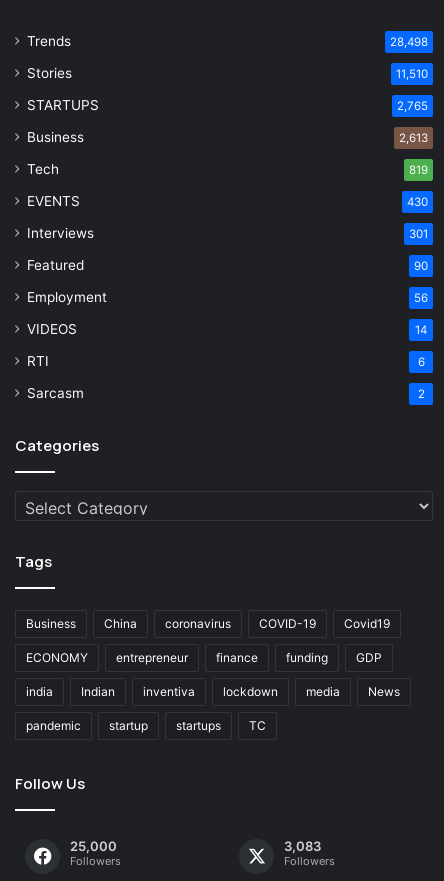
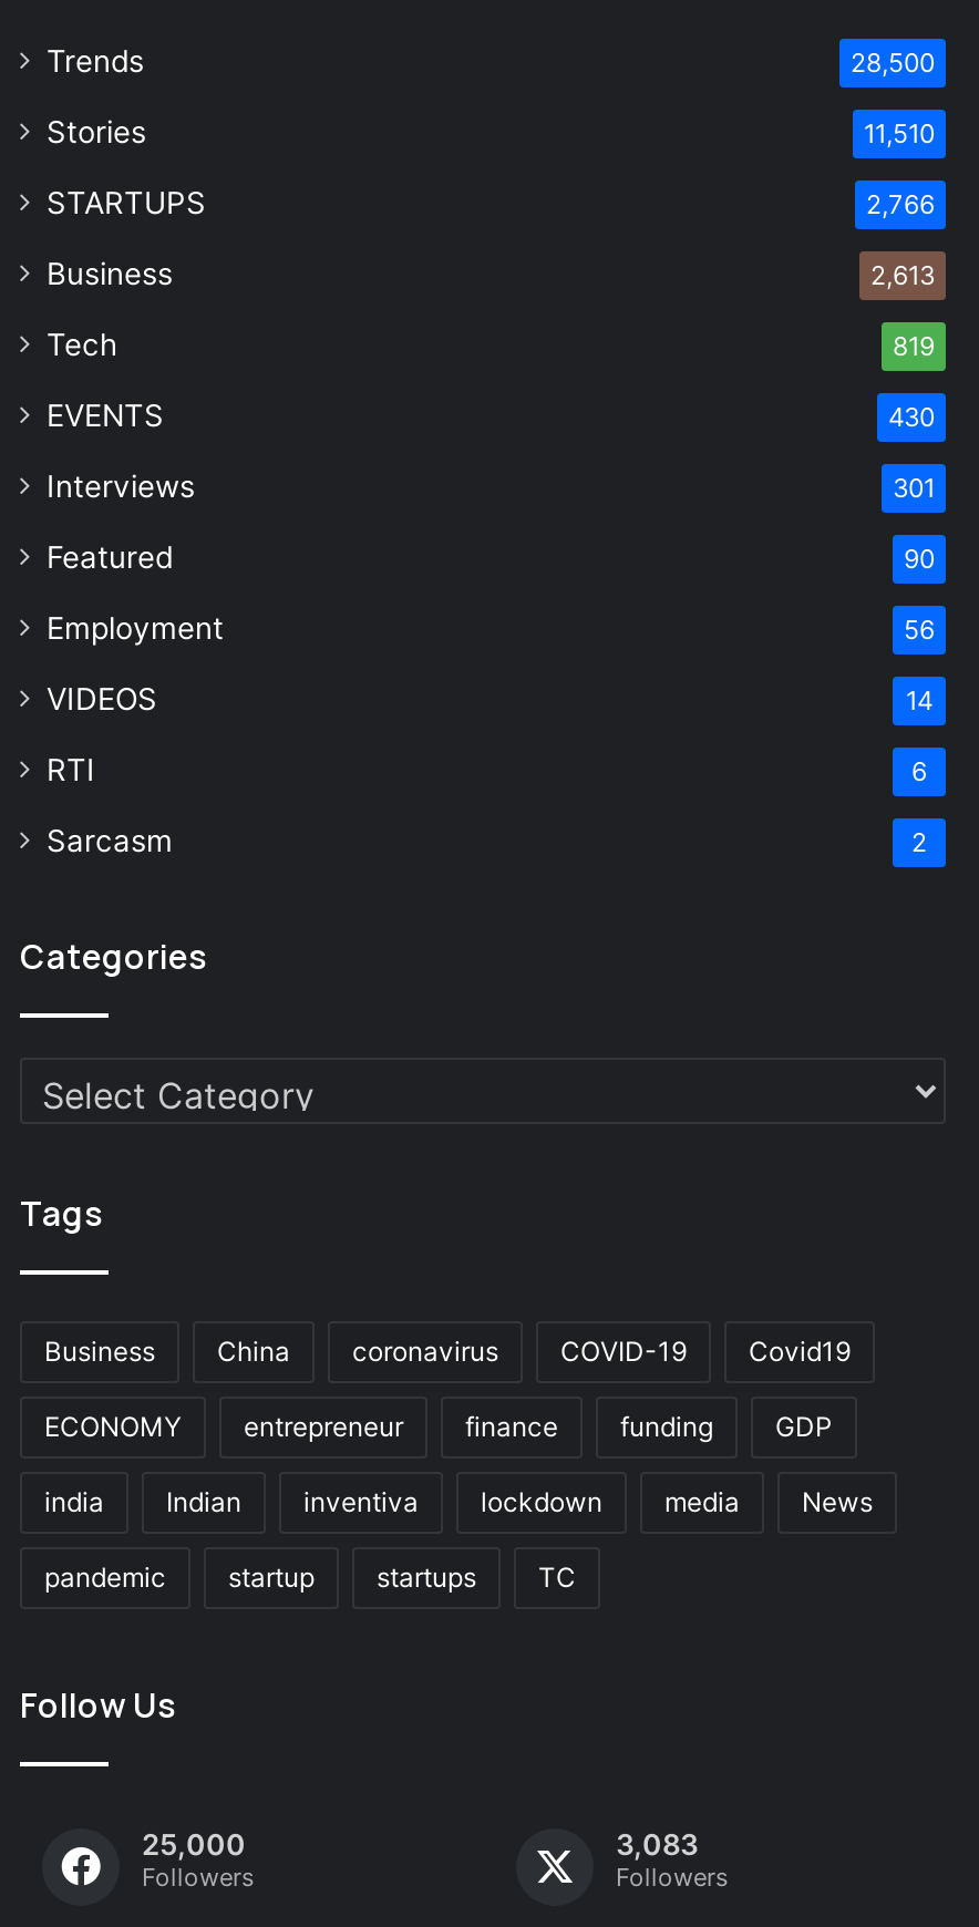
[390,35,428,49] 28,498 -> [851,48,935,79] 28,500
[397,99,428,113] 2,765 -> [866,190,935,221] 2,766

